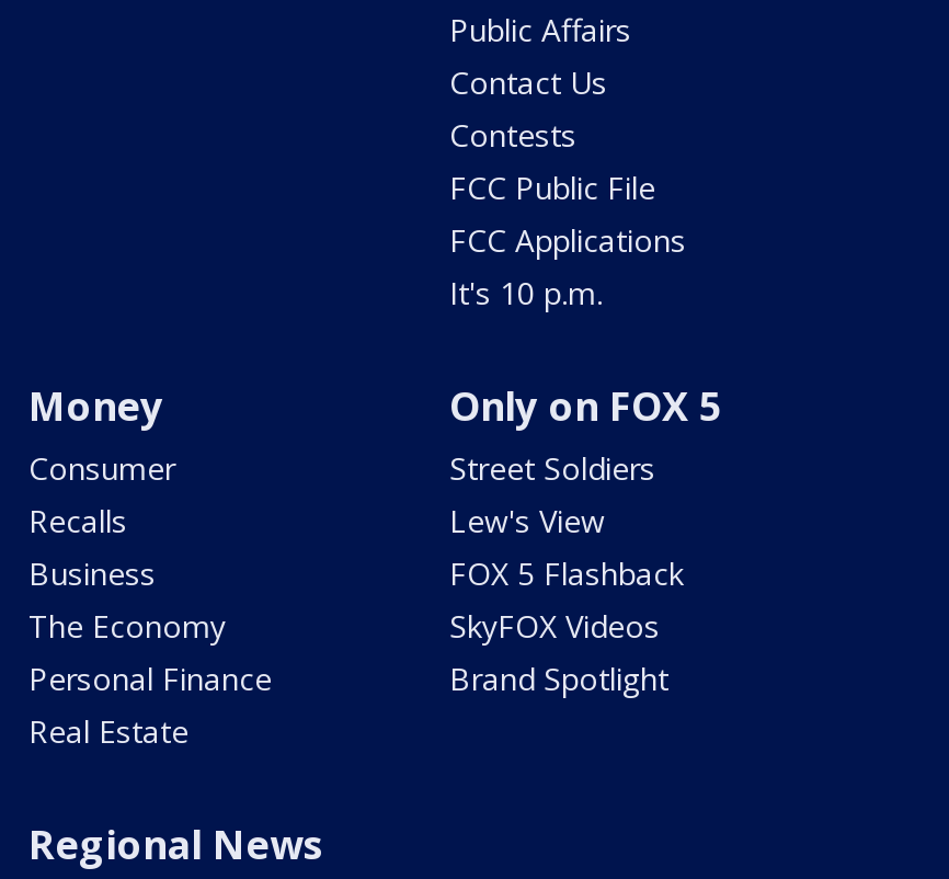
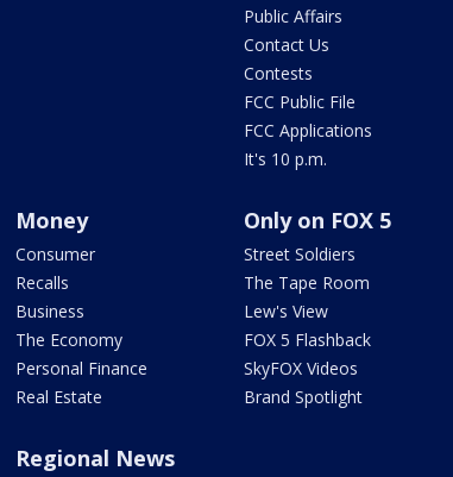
moved [449,500,684,700] -> [244,300,371,408]: Lew's View | FOX 5 Flashback | SkyFOX Videos | Brand Spotlight
none -> [244,271,370,294] The Tape Room

